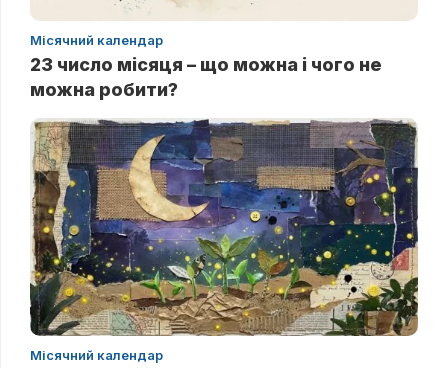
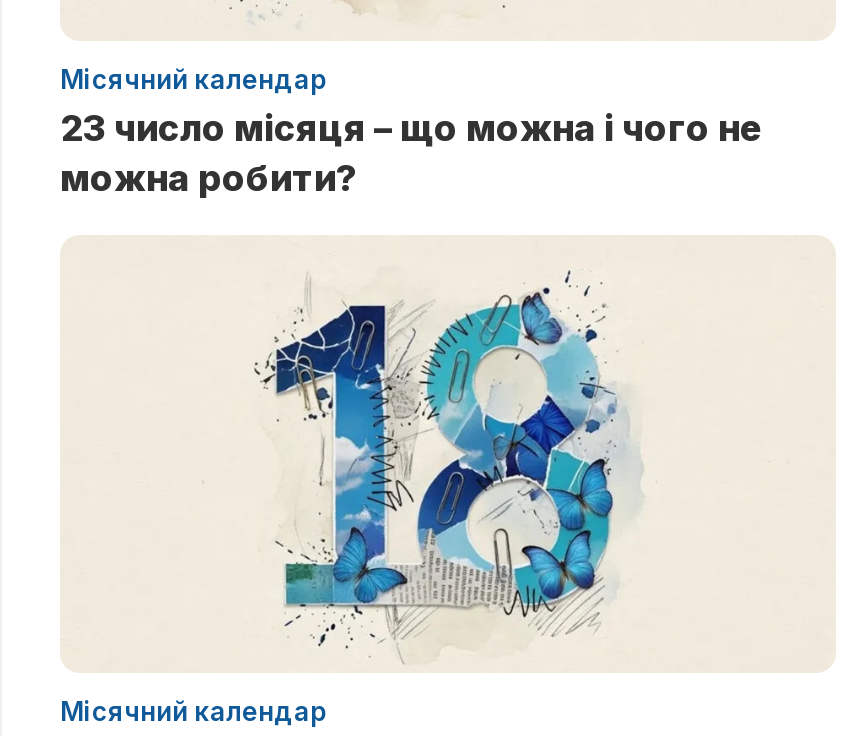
[29,118,419,337] [image] -> [60,238,836,672] [image]

